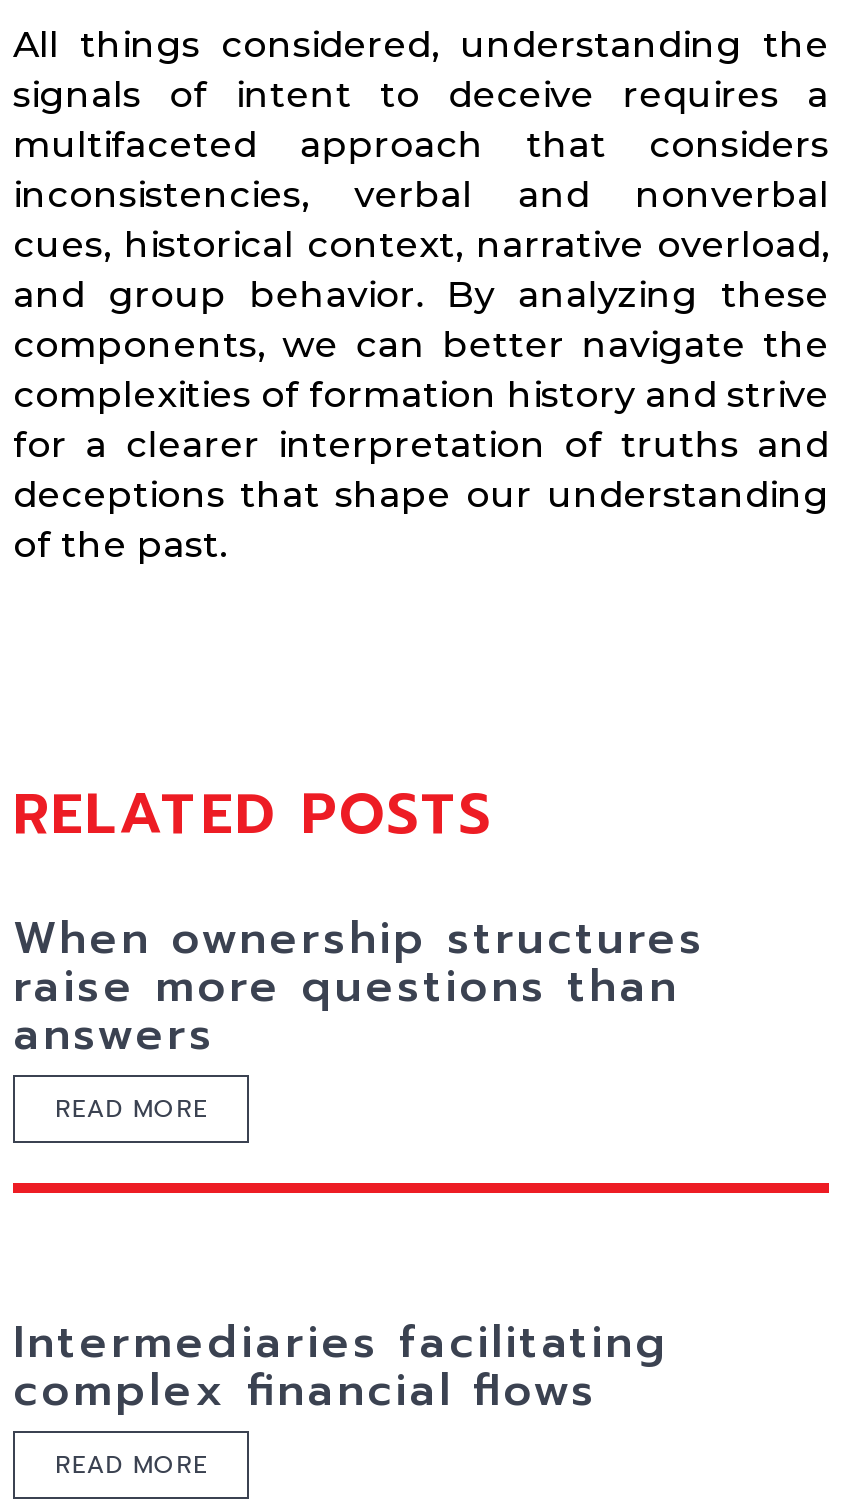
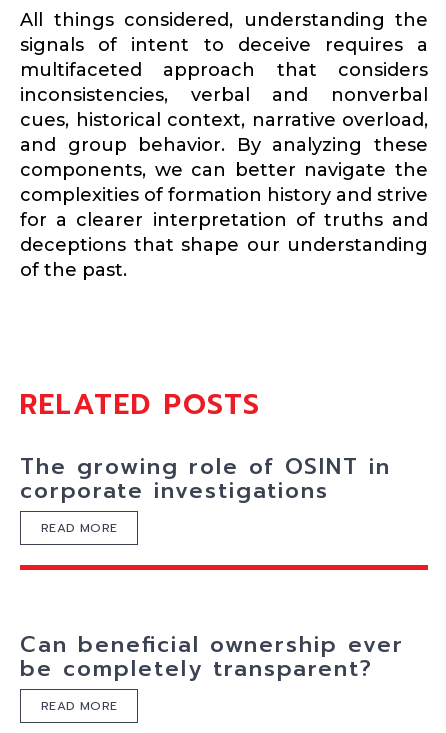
[13,905,705,1067] When ownership structures | raise more questions than | answers -> [20,450,391,507] The growing role of OSINT in | corporate investigations
[13,1309,669,1423] Intermediaries facilitating | complex financial flows -> [20,628,404,685] Can beneficial ownership ever | be completely transparent?

